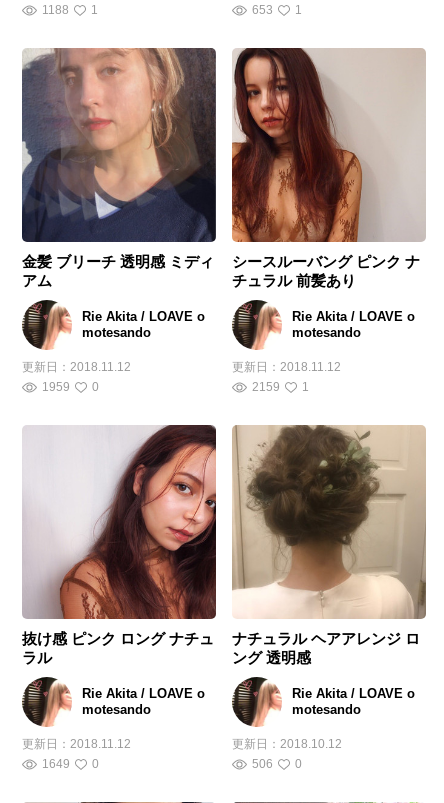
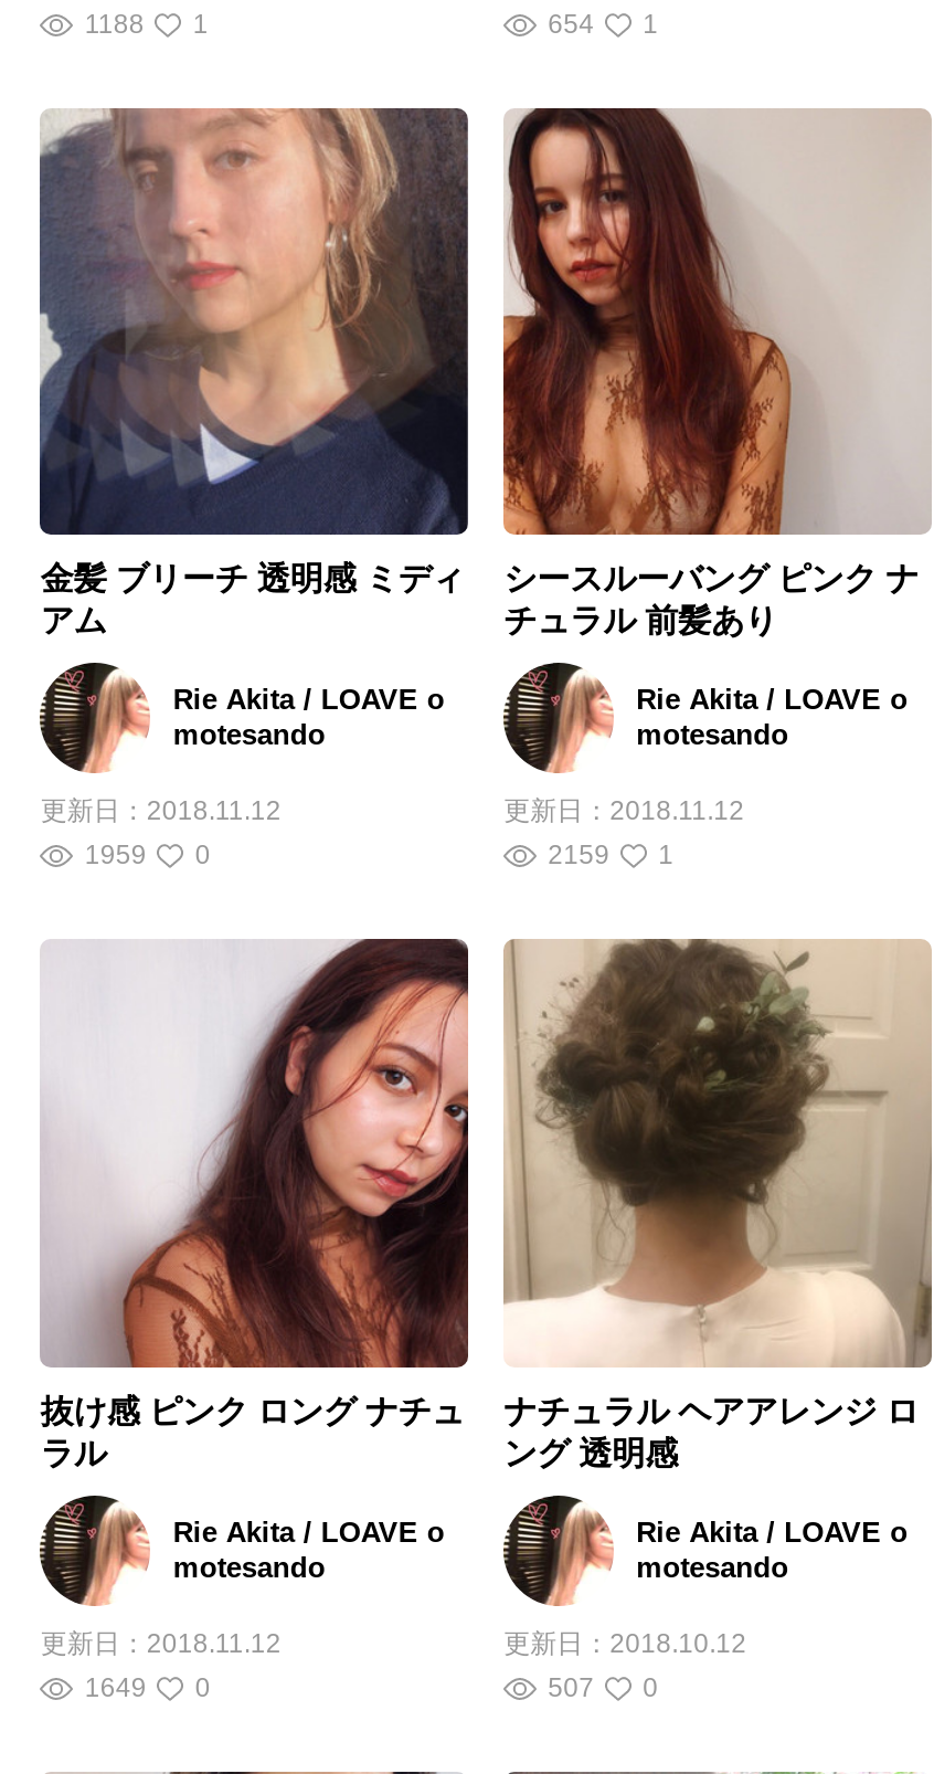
[252,3,302,17] 653 1 -> [548,8,658,39] 654 1
[252,756,302,770] 506 0 -> [548,1671,658,1702] 507 0

